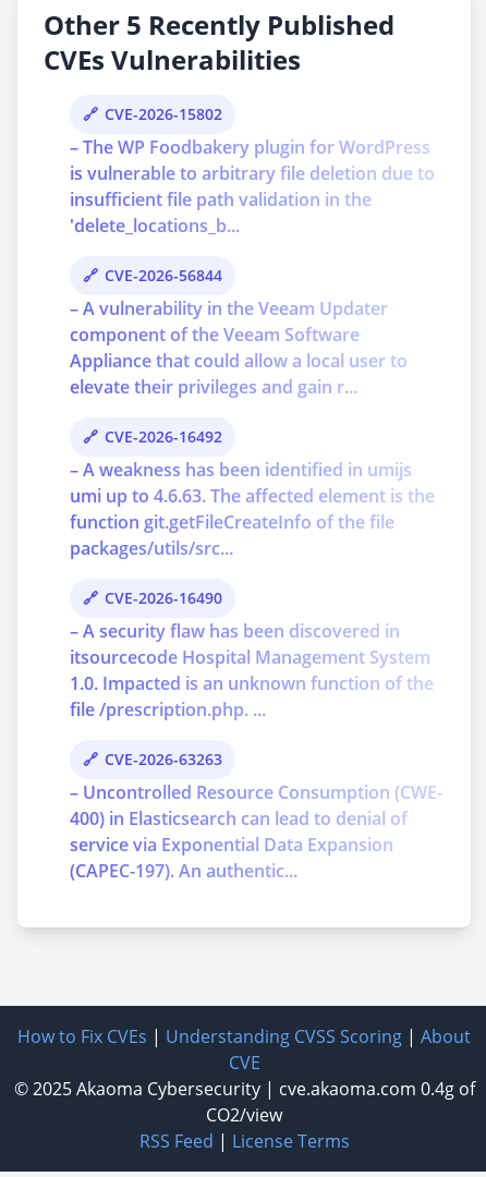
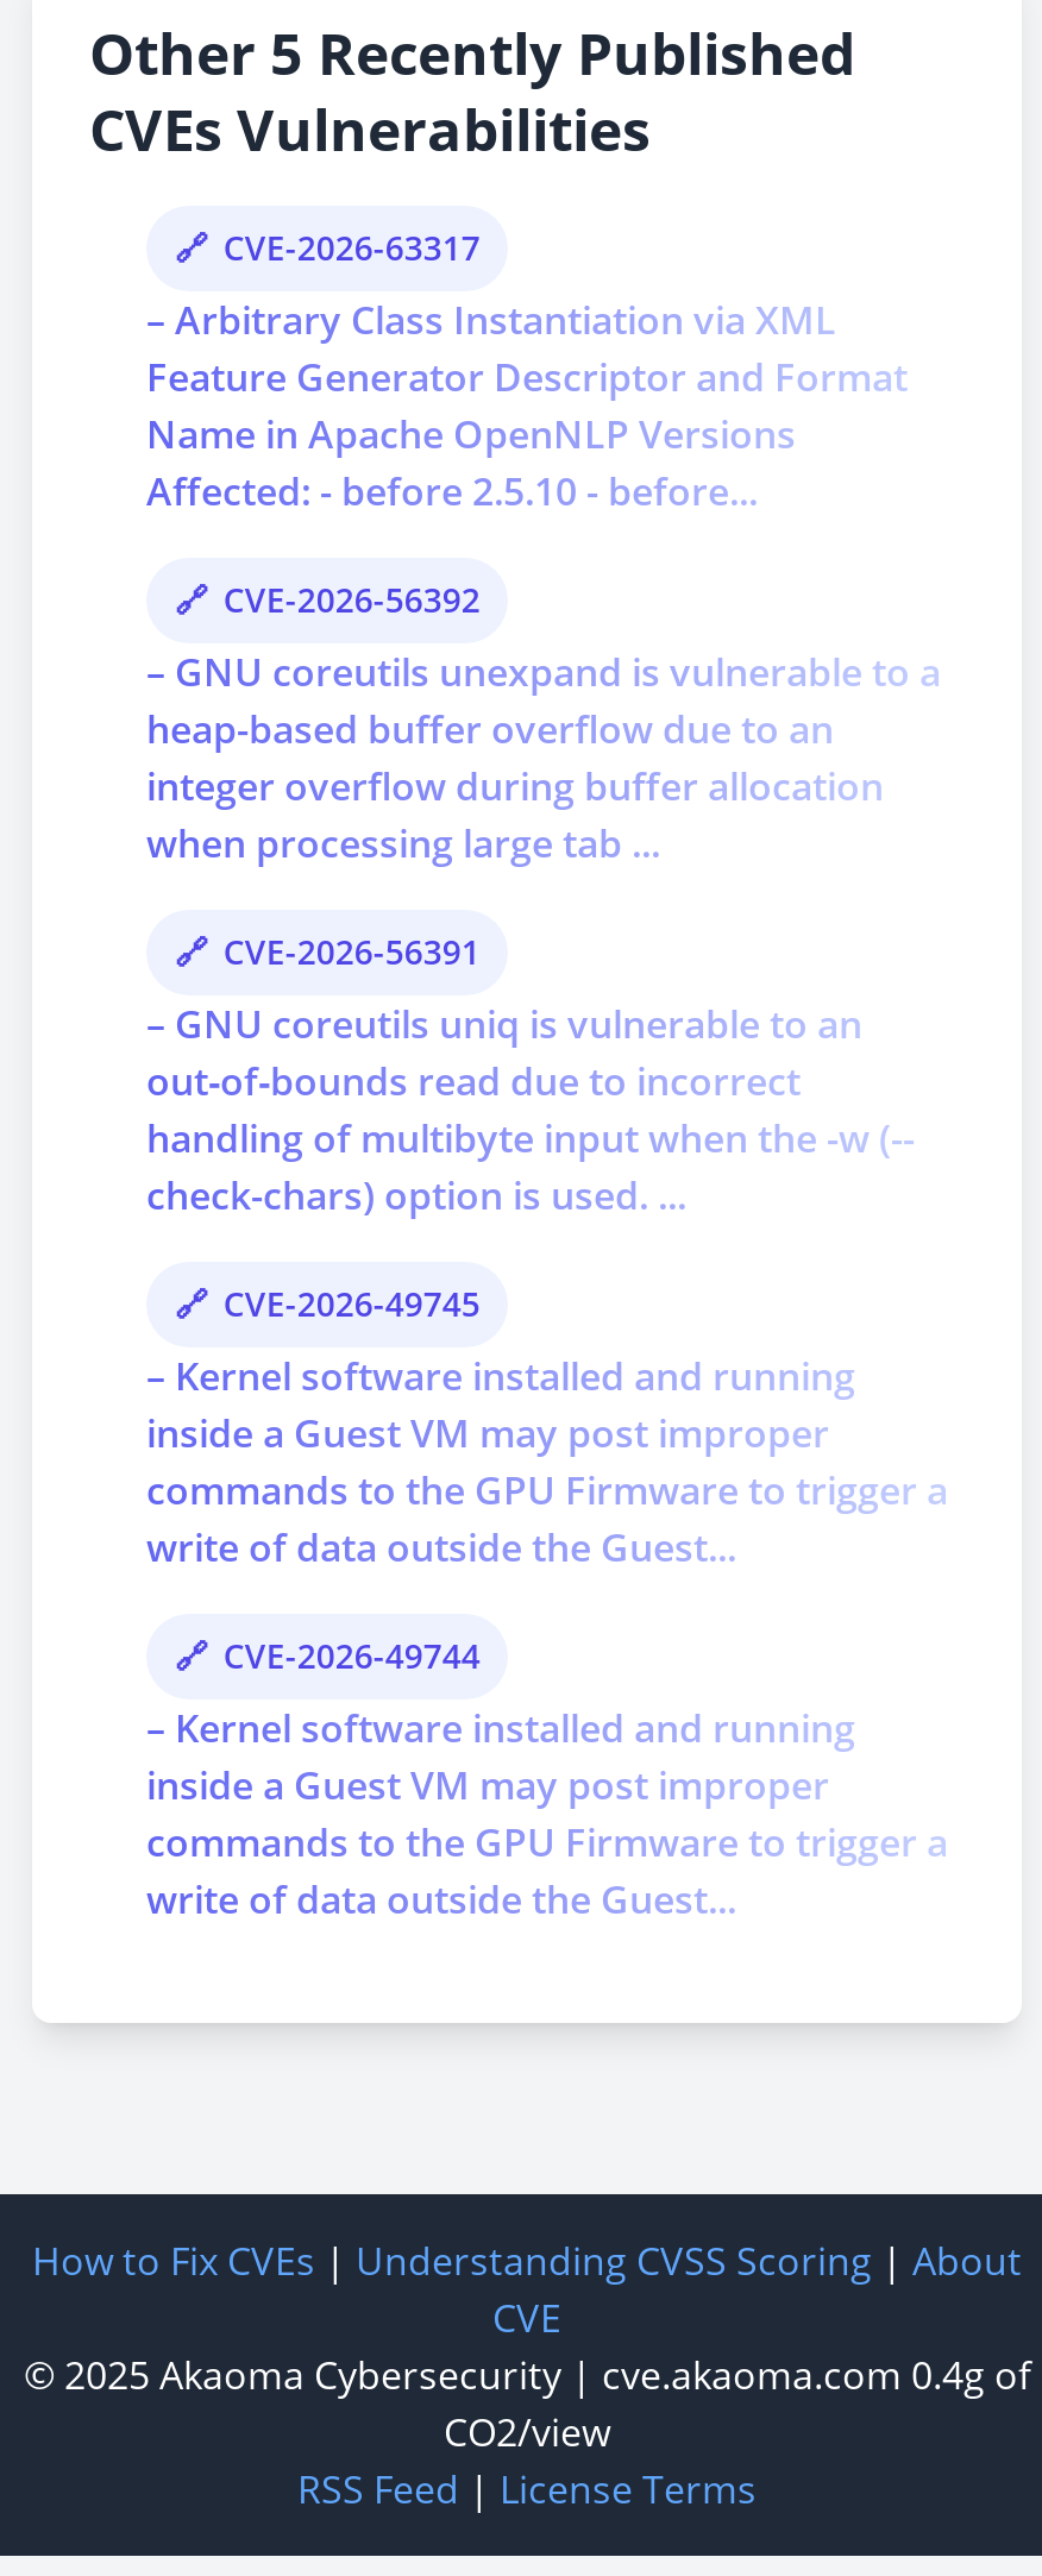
[105,104,223,124] CVE-2026-15802 -> [223,225,480,270] CVE-2026-63317
[70,135,435,238] – The WP Foodbakery plugin for WordPress | is vulnerable to arbitrary file deletion due to | insufficient file path validation in the | 'delete_locations_b... -> [146,294,908,517] – Arbitrary Class Instantiation via XML | Feature Generator Descriptor and Format | Name in Apache OpenNLP Versions | Affected: - before 2.5.10 - before...
[105,265,223,286] CVE-2026-56844 -> [223,577,480,622] CVE-2026-56392
[70,296,408,399] – A vulnerability in the Veeam Updater | component of the Veeam Software | Appliance that could allow a local user to | elevate their privileges and gain r... -> [146,646,941,869] – GNU coreutils unexpand is vulnerable to a | heap-based buffer overflow due to an | integer overflow during buffer allocation | when processing large tab ...
[105,426,223,447] CVE-2026-16492 -> [223,929,480,974] CVE-2026-56391
[70,458,435,560] – A weakness has been identified in umijs | umi up to 4.6.63. The affected element is the | function git.getFileCreateInfo of the file | packages/utils/src... -> [146,998,915,1221] – GNU coreutils uniq is vulnerable to an | out‑of‑bounds read due to incorrect | handling of multibyte input when the -w (-- | check-chars) option is used. ...
[105,587,223,608] CVE-2026-16490 -> [223,1281,480,1326] CVE-2026-49745
[70,619,434,721] – A security flaw has been discovered in | itsourcecode Hospital Management System | 1.0. Impacted is an unknown function of the | file /prescription.php. ... -> [146,1350,948,1573] – Kernel software installed and running | inside a Guest VM may post improper | commands to the GPU Firmware to trigger a | write of data outside the Guest...
[105,749,223,769] CVE-2026-63263 -> [223,1633,480,1678] CVE-2026-49744
[70,780,442,883] – Uncontrolled Resource Consumption (CWE- | 400) in Elasticsearch can lead to denial of | service via Exponential Data Expansion | (CAPEC-197). An authentic... -> [146,1702,948,1925] – Kernel software installed and running | inside a Guest VM may post improper | commands to the GPU Firmware to trigger a | write of data outside the Guest...

